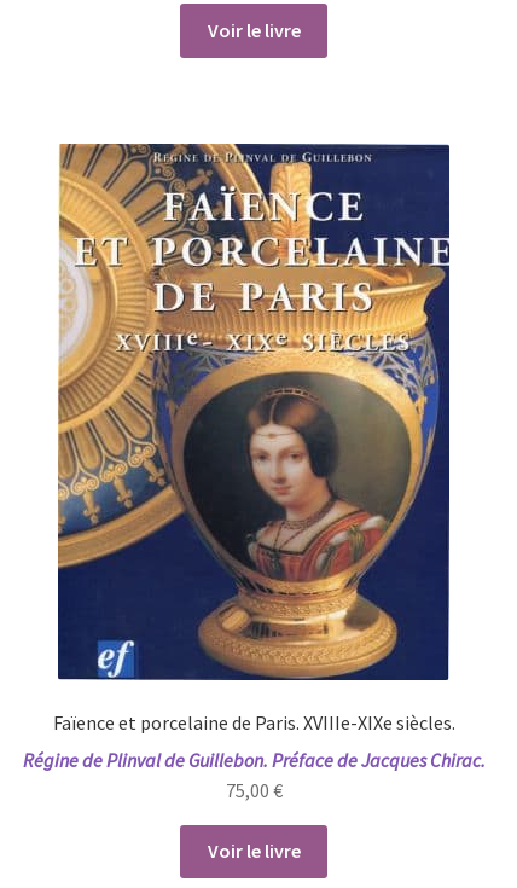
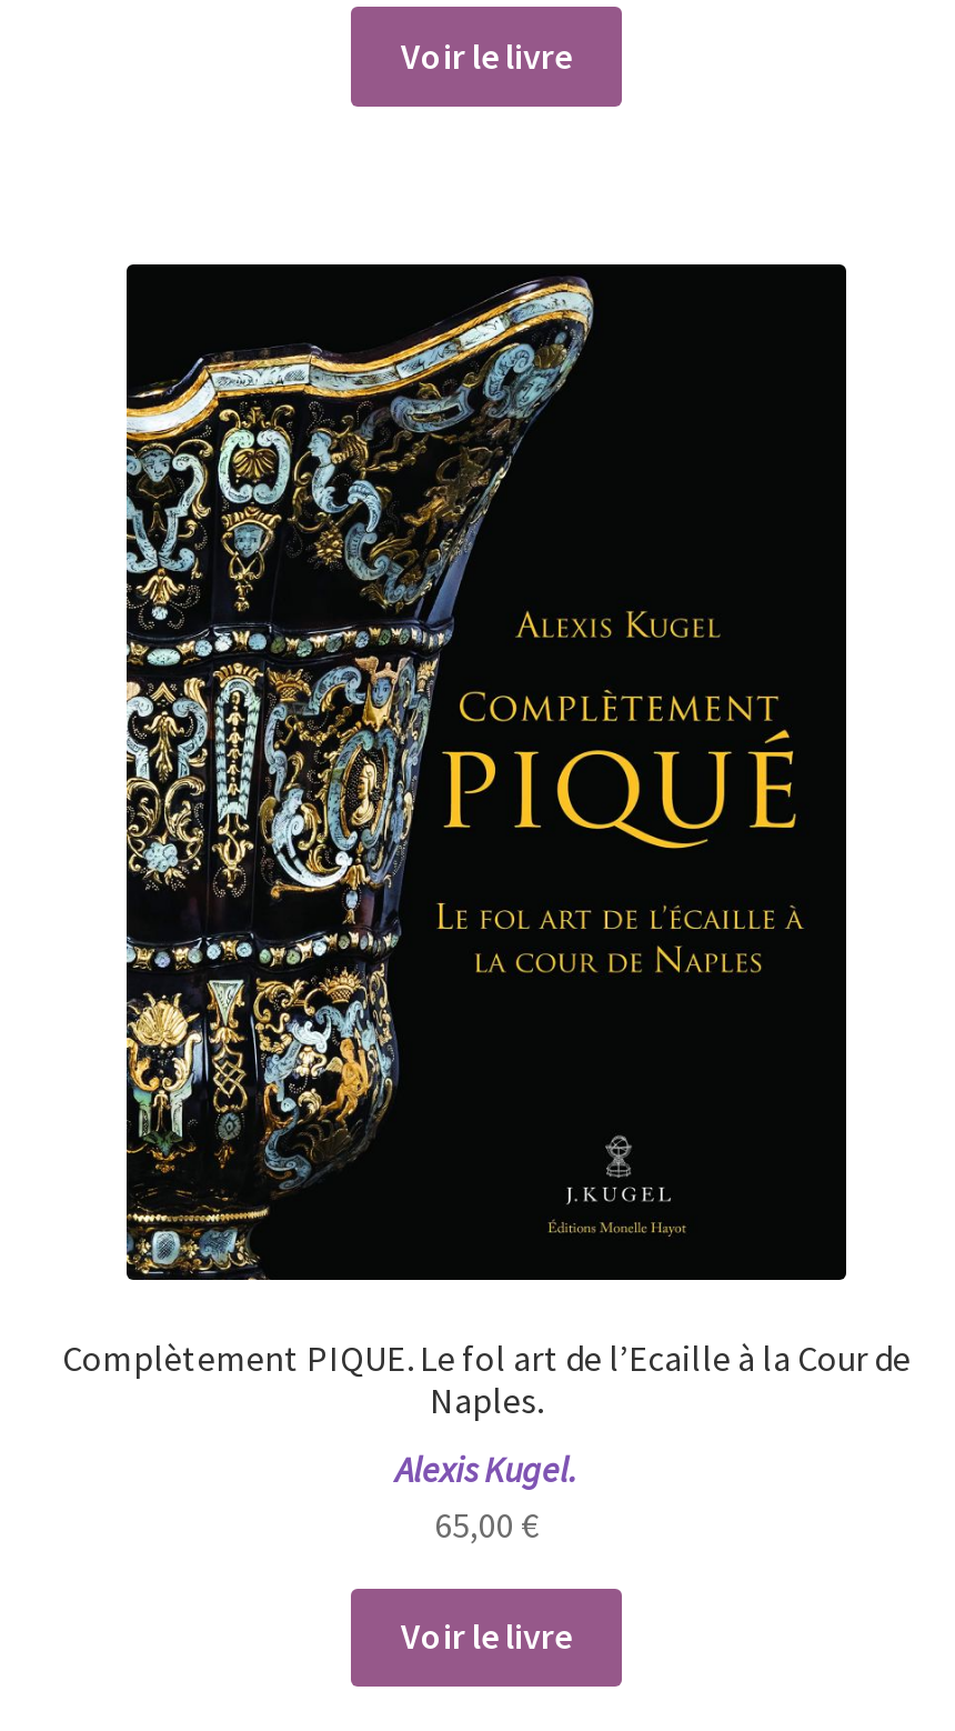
[53,143,455,735] [image] | Faïence et porcelaine de Paris. XVIIIe-XIXe siècles. -> [62,262,911,1422] [image] | Complètement PIQUE. Le fol art de l’Ecaille à la Cour de | Naples.
[22,747,485,802] Régine de Plinval de Guillebon. Préface de Jacques Chirac. | 75,00 € -> [395,1446,577,1546] Alexis Kugel. | 65,00 €

